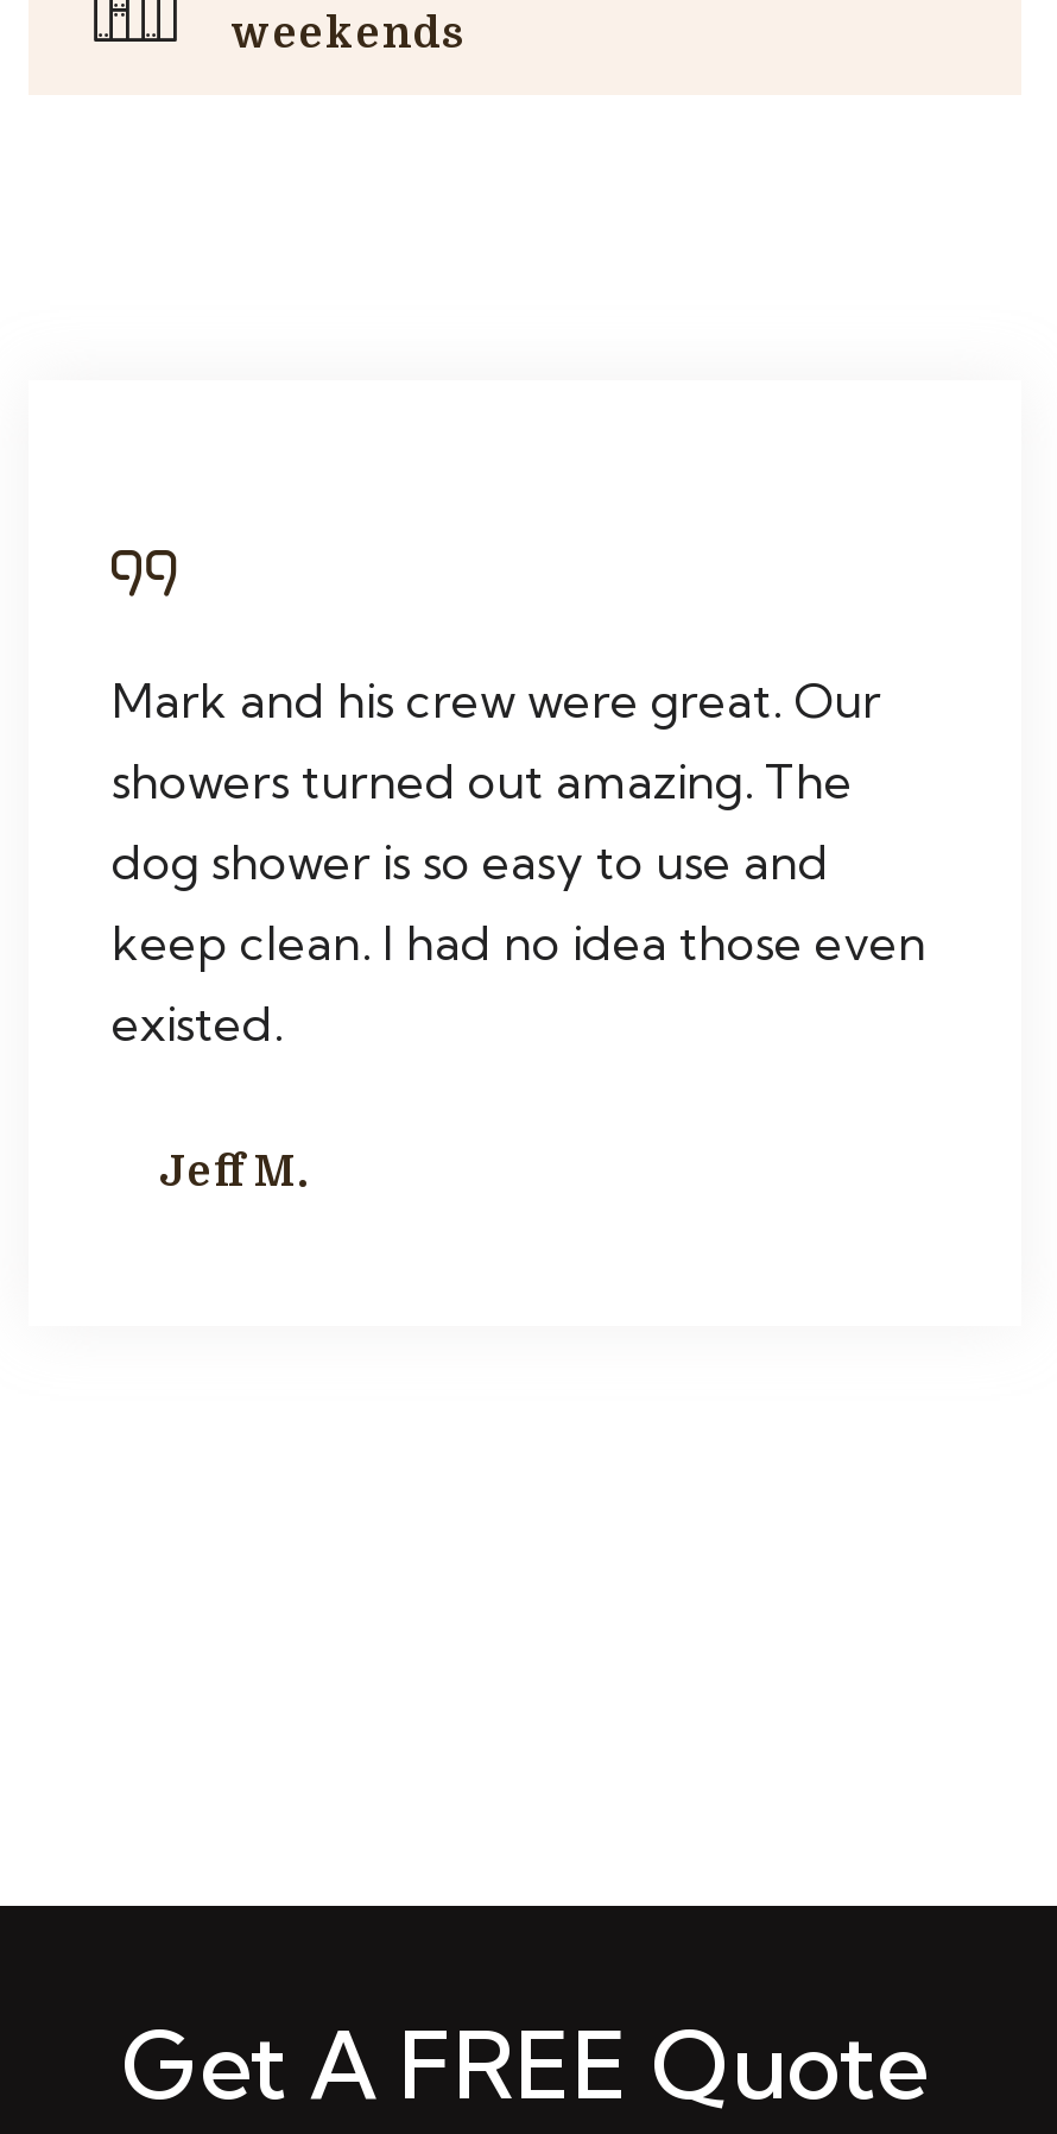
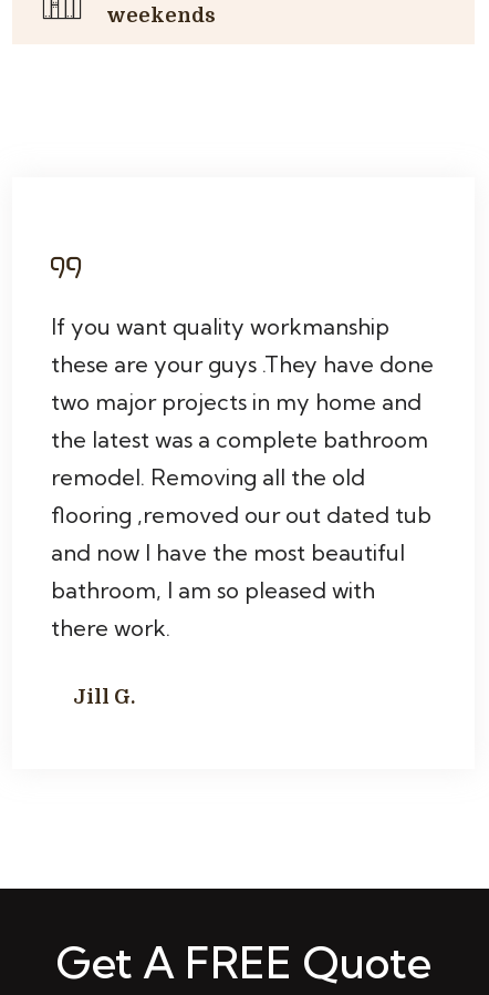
[112,670,926,1053] Mark and his crew were great. Our | showers turned out amazing. The | dog shower is so easy to use and | keep clean. I had no idea those even | existed. -> [51,312,434,642] If you want quality workmanship | these are your guys .They have done | two major projects in my home and | the latest was a complete bathroom | remodel. Removing all the old | flooring ,removed our out dated tub | and now I have the most beautiful | bathroom, I am so pleased with | there work.
[159,1148,306,1195] Jeff M. -> [73,686,135,708] Jill G.

